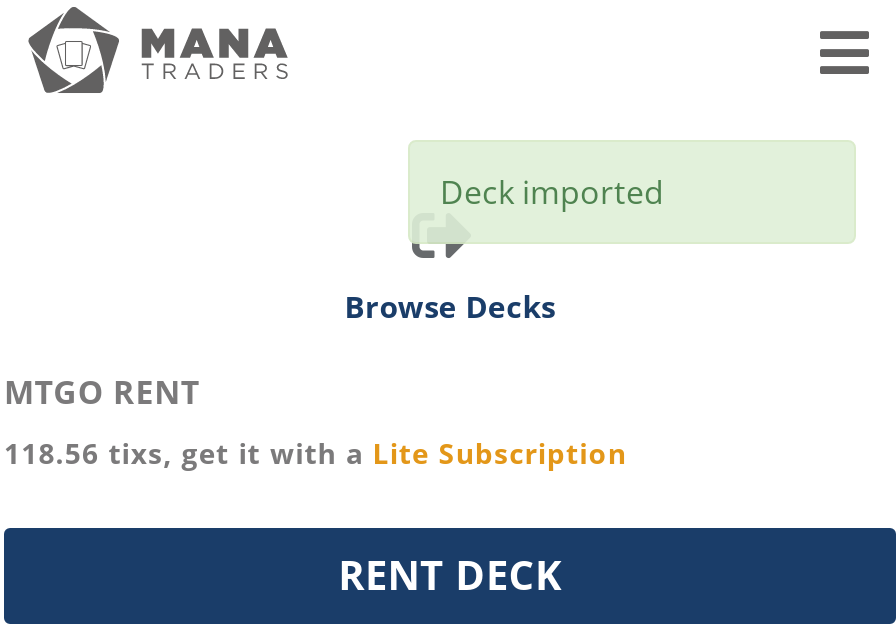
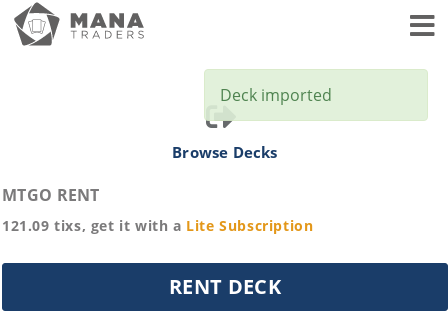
[4,434,627,472] 118.56 tixs, get it with a Lite Subscription -> [2,216,313,235] 121.09 tixs, get it with a Lite Subscription

